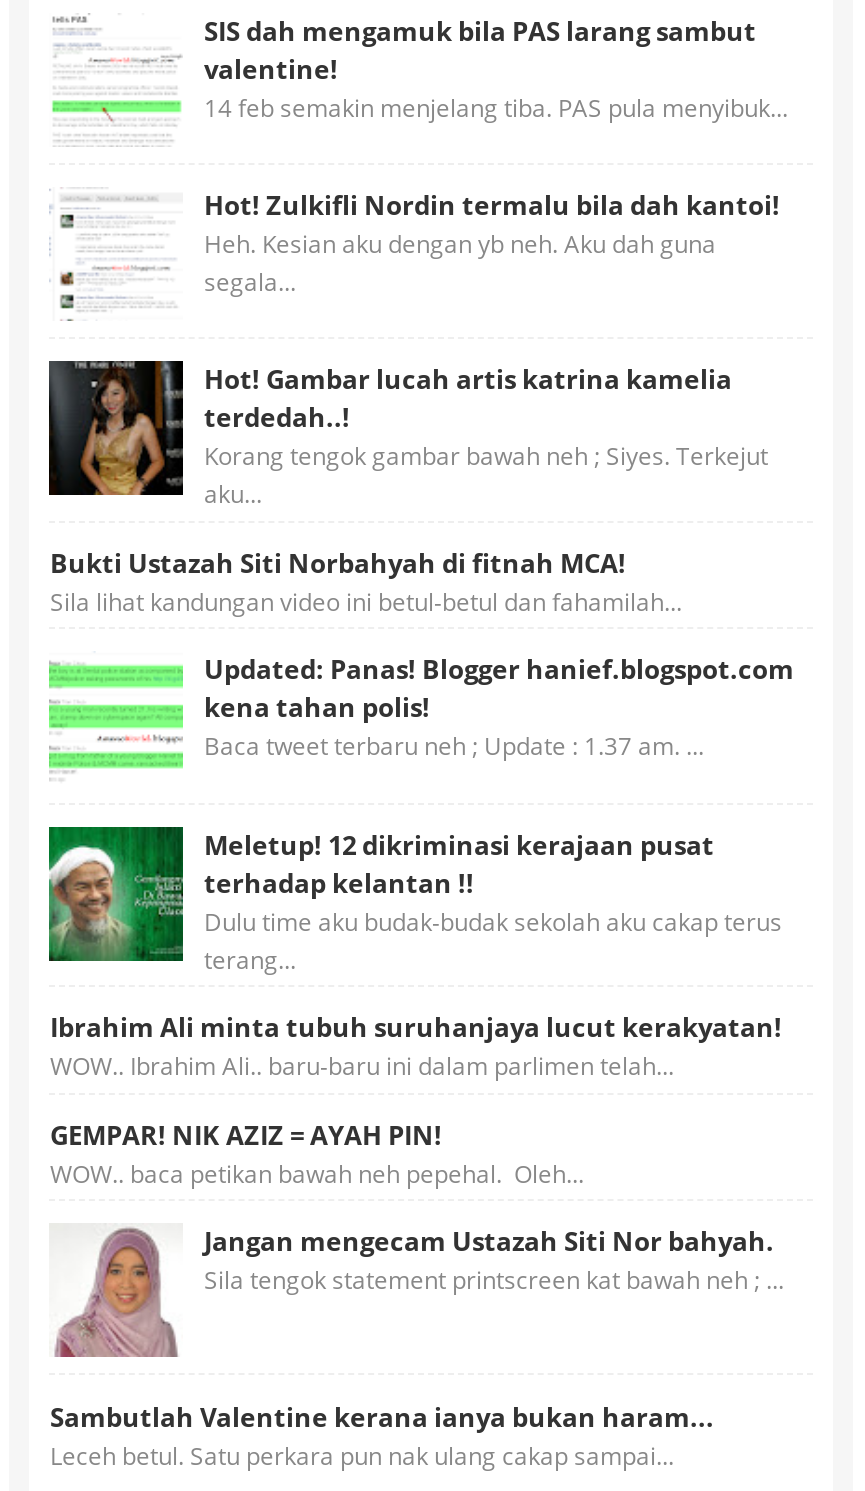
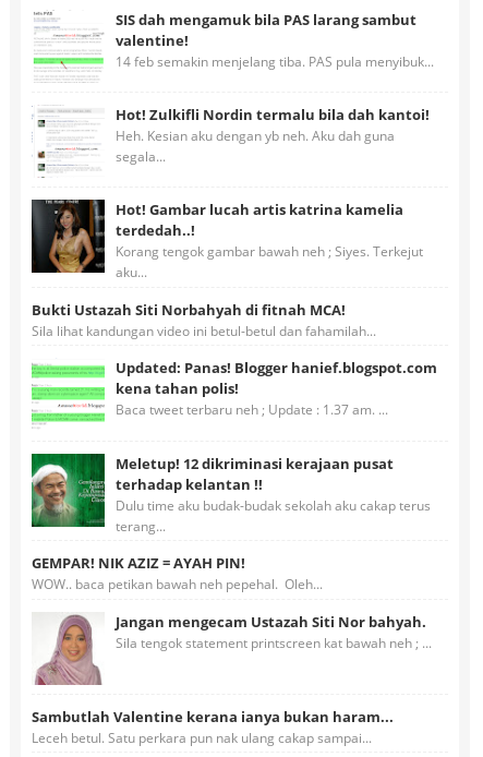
[50,1009,782,1083] Ibrahim Ali minta tubuh suruhanjaya lucut kerakyatan! | WOW.. Ibrahim Ali.. baru-baru ini dalam parlimen telah... -> none

